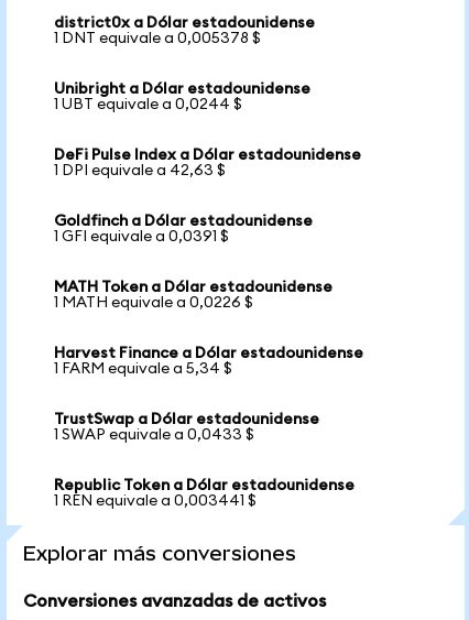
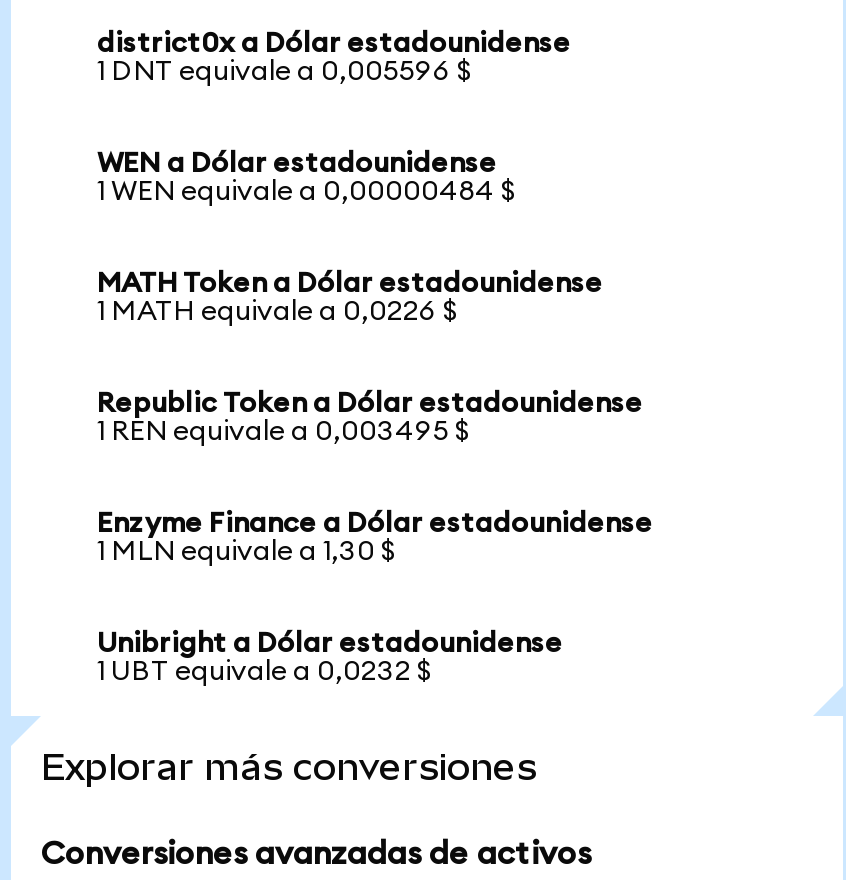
[54,31,361,244] 1 DNT equivale a 0,005378 $ | 1 UBT equivale a 0,0244 $ | DeFi Pulse Index a Dólar estadounidense | 1 DPI equivale a 42,63 $ | Goldfinch a Dólar estadounidense | 1 GFI equivale a 0,0391 $ -> [97,58,517,206] 1 DNT equivale a 0,005596 $ | WEN a Dólar estadounidense | 1 WEN equivale a 0,00000484 $
moved [54,81,310,97] -> [97,630,563,658]: Unibright a Dólar estadounidense
[54,346,363,443] Harvest Finance a Dólar estadounidense | 1 FARM equivale a 5,34 $ | TrustSwap a Dólar estadounidense | 1 SWAP equivale a 0,0433 $ -> none
moved [54,478,355,493] -> [97,390,643,418]: Republic Token a Dólar estadounidense
[54,493,257,509] 1 REN equivale a 0,003441 $ -> [97,418,653,686] 1 REN equivale a 0,003495 $ | Enzyme Finance a Dólar estadounidense | 1 MLN equivale a 1,30 $ | 1 UBT equivale a 0,0232 $

